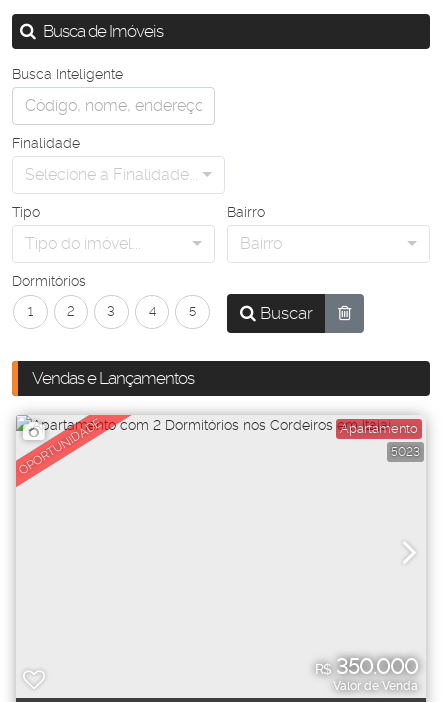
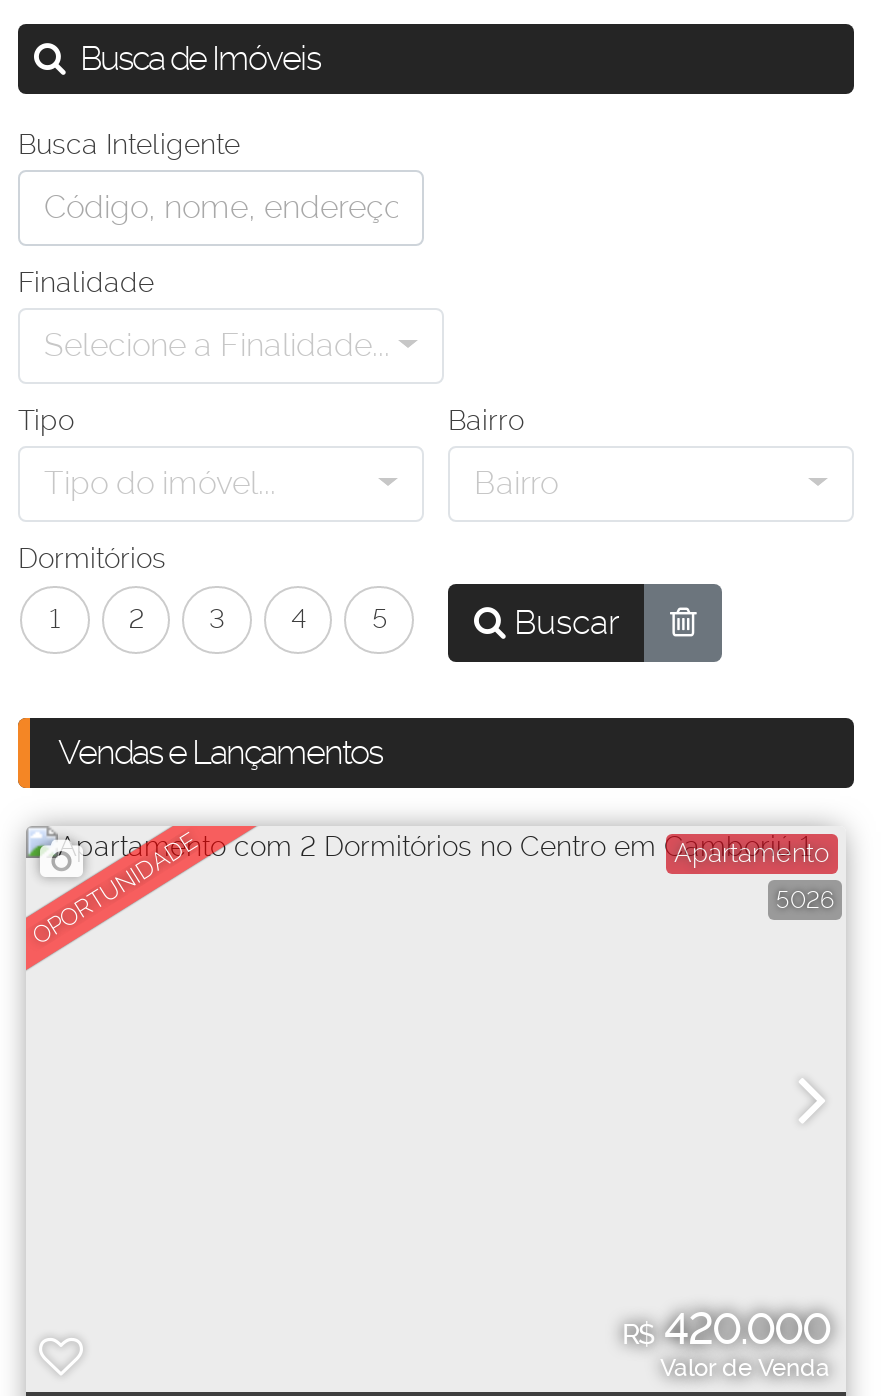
[391,445,420,459] 5023 -> [776,886,834,914] 5026
[315,654,418,679] R$350.000 -> [622,1304,830,1354] R$420.000

